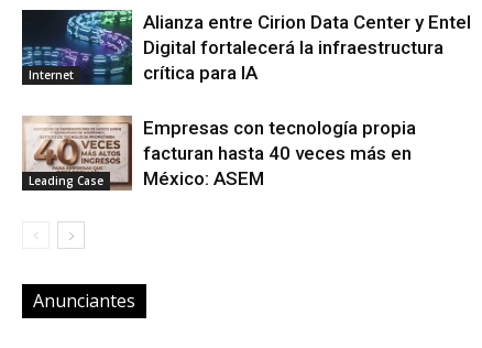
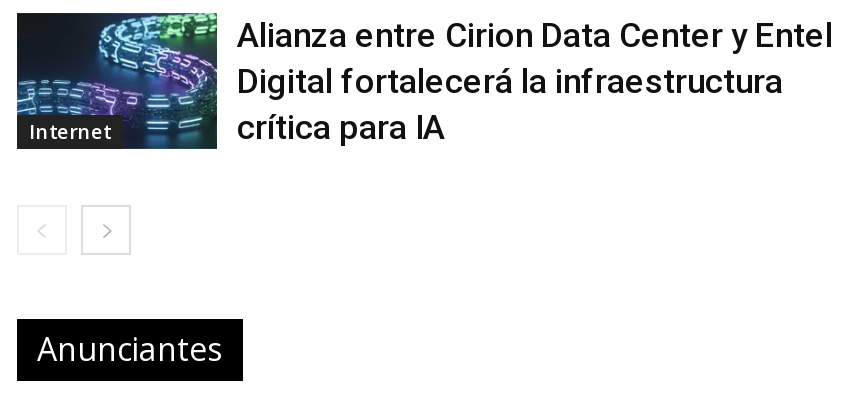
[22,116,128,192] [image] | Leading Case -> none
[143,116,416,189] Empresas con tecnología propia | facturan hasta 40 veces más en | México: ASEM -> none

